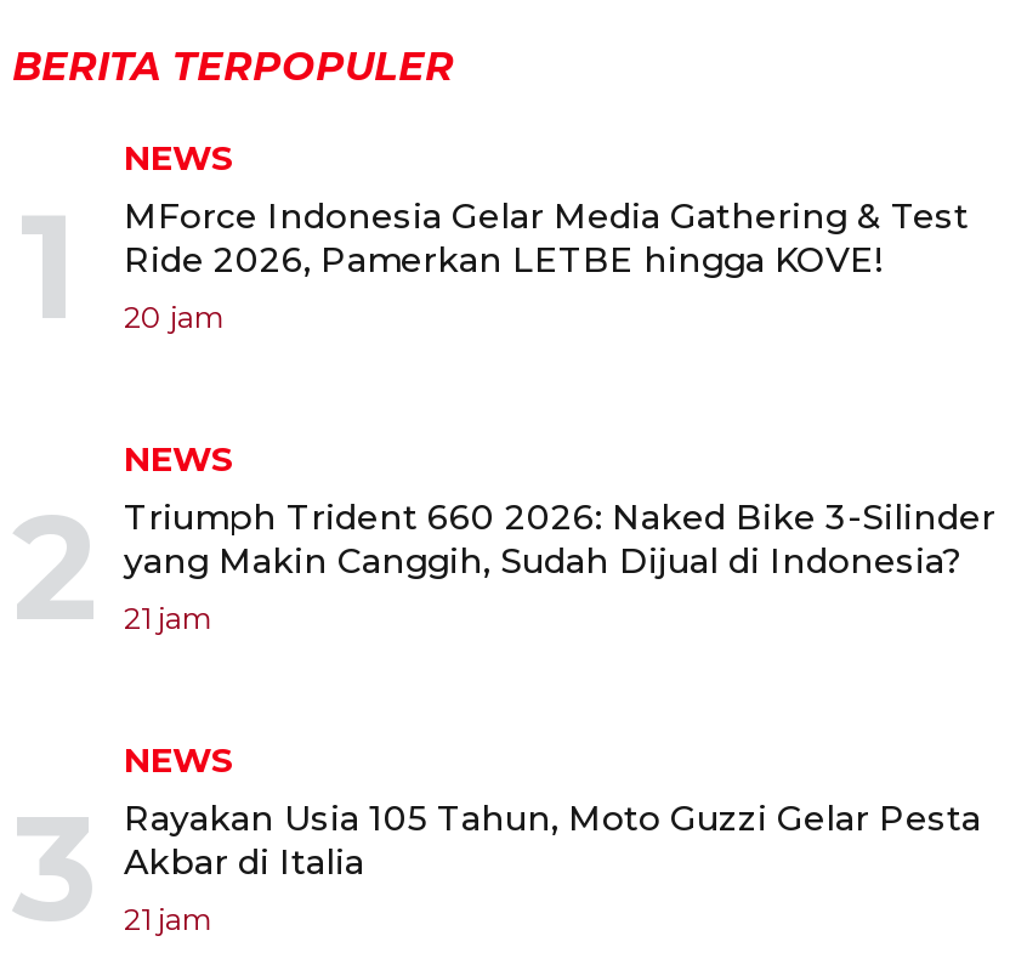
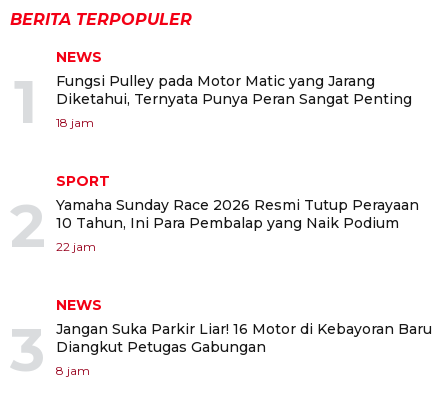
[124,194,969,335] MForce Indonesia Gelar Media Gathering & Test | Ride 2026, Pamerkan LETBE hingga KOVE! | 20 jam -> [56,72,412,130] Fungsi Pulley pada Motor Matic yang Jarang | Diketahui, Ternyata Punya Peran Sangat Penting | 18 jam
[124,437,995,636] NEWS | Triumph Trident 660 2026: Naked Bike 3-Silinder | yang Makin Canggih, Sudah Dijual di Indonesia? | 21 jam -> [56,172,419,254] SPORT | Yamaha Sunday Race 2026 Resmi Tutup Perayaan | 10 Tahun, Ini Para Pembalap yang Naik Podium | 22 jam
[124,796,981,937] Rayakan Usia 105 Tahun, Moto Guzzi Gelar Pesta | Akbar di Italia | 21 jam -> [56,320,432,378] Jangan Suka Parkir Liar! 16 Motor di Kebayoran Baru | Diangkut Petugas Gabungan | 8 jam

